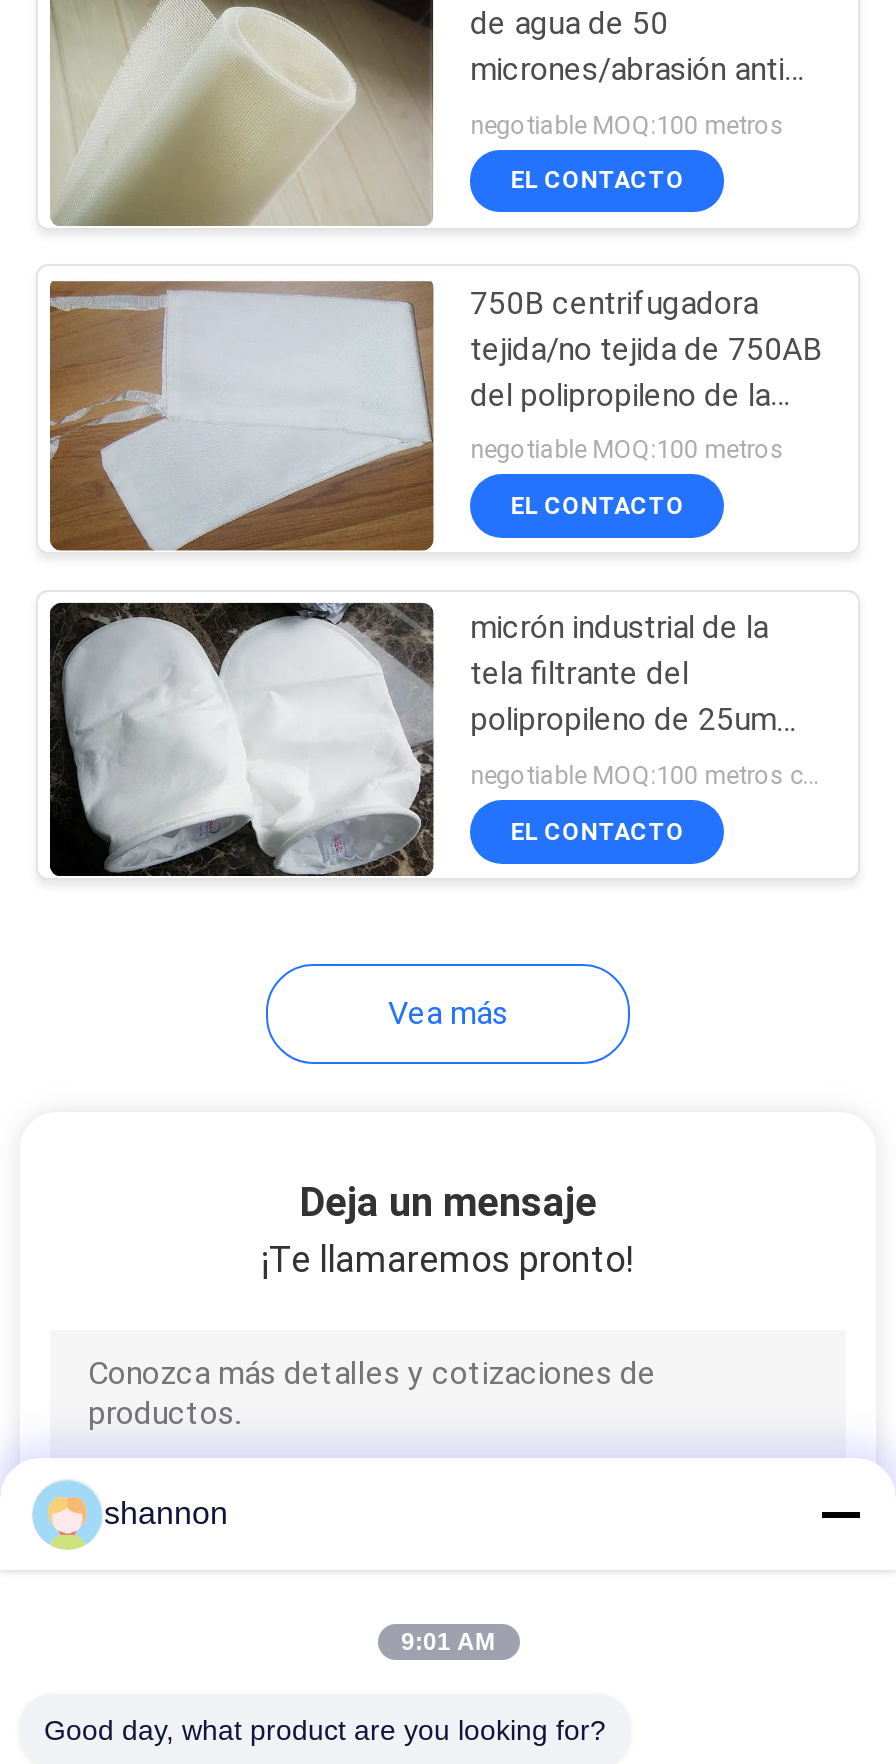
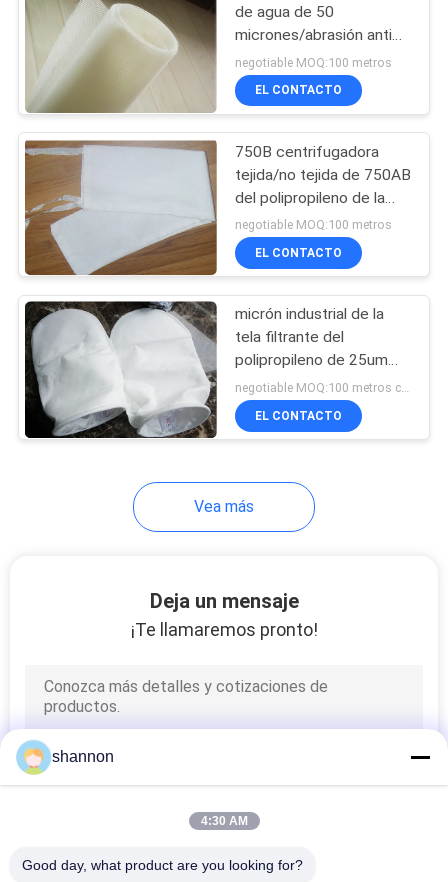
[401,1628,495,1656] 9:01 AM -> [200,814,247,828] 4:30 AM

